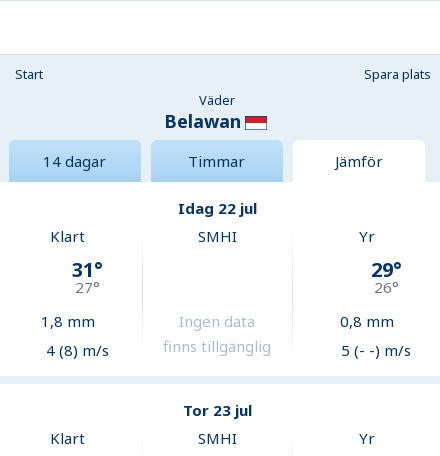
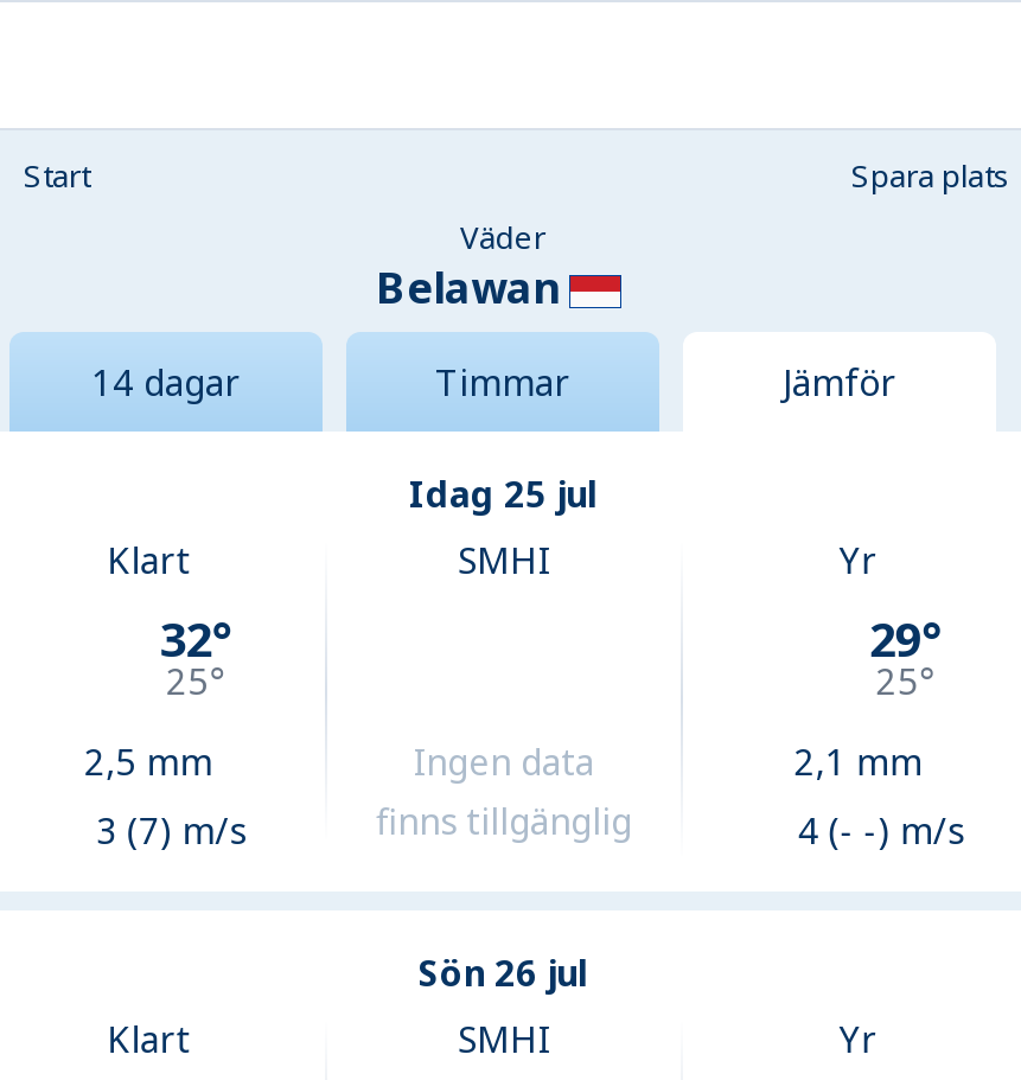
[177,198,256,218] Idag 22 jul -> [409,470,596,518] Idag 25 jul
[72,256,103,283] 31° -> [159,607,233,671] 32°
[75,277,100,297] 27° -> [166,657,226,704] 25°
[374,277,399,297] 26° -> [876,657,935,704] 25°
[41,311,95,331] 1,8 mm -> [85,738,213,786] 2,5 mm
[340,311,394,331] 0,8 mm -> [794,738,922,786] 2,1 mm
[46,340,109,360] 4 (8) m/s -> [97,806,246,853] 3 (7) m/s
[341,340,411,360] 5 (- -) m/s -> [798,806,964,853] 4 (- -) m/s
[182,400,251,420] Tor 23 jul -> [419,949,587,997] Sön 26 jul

